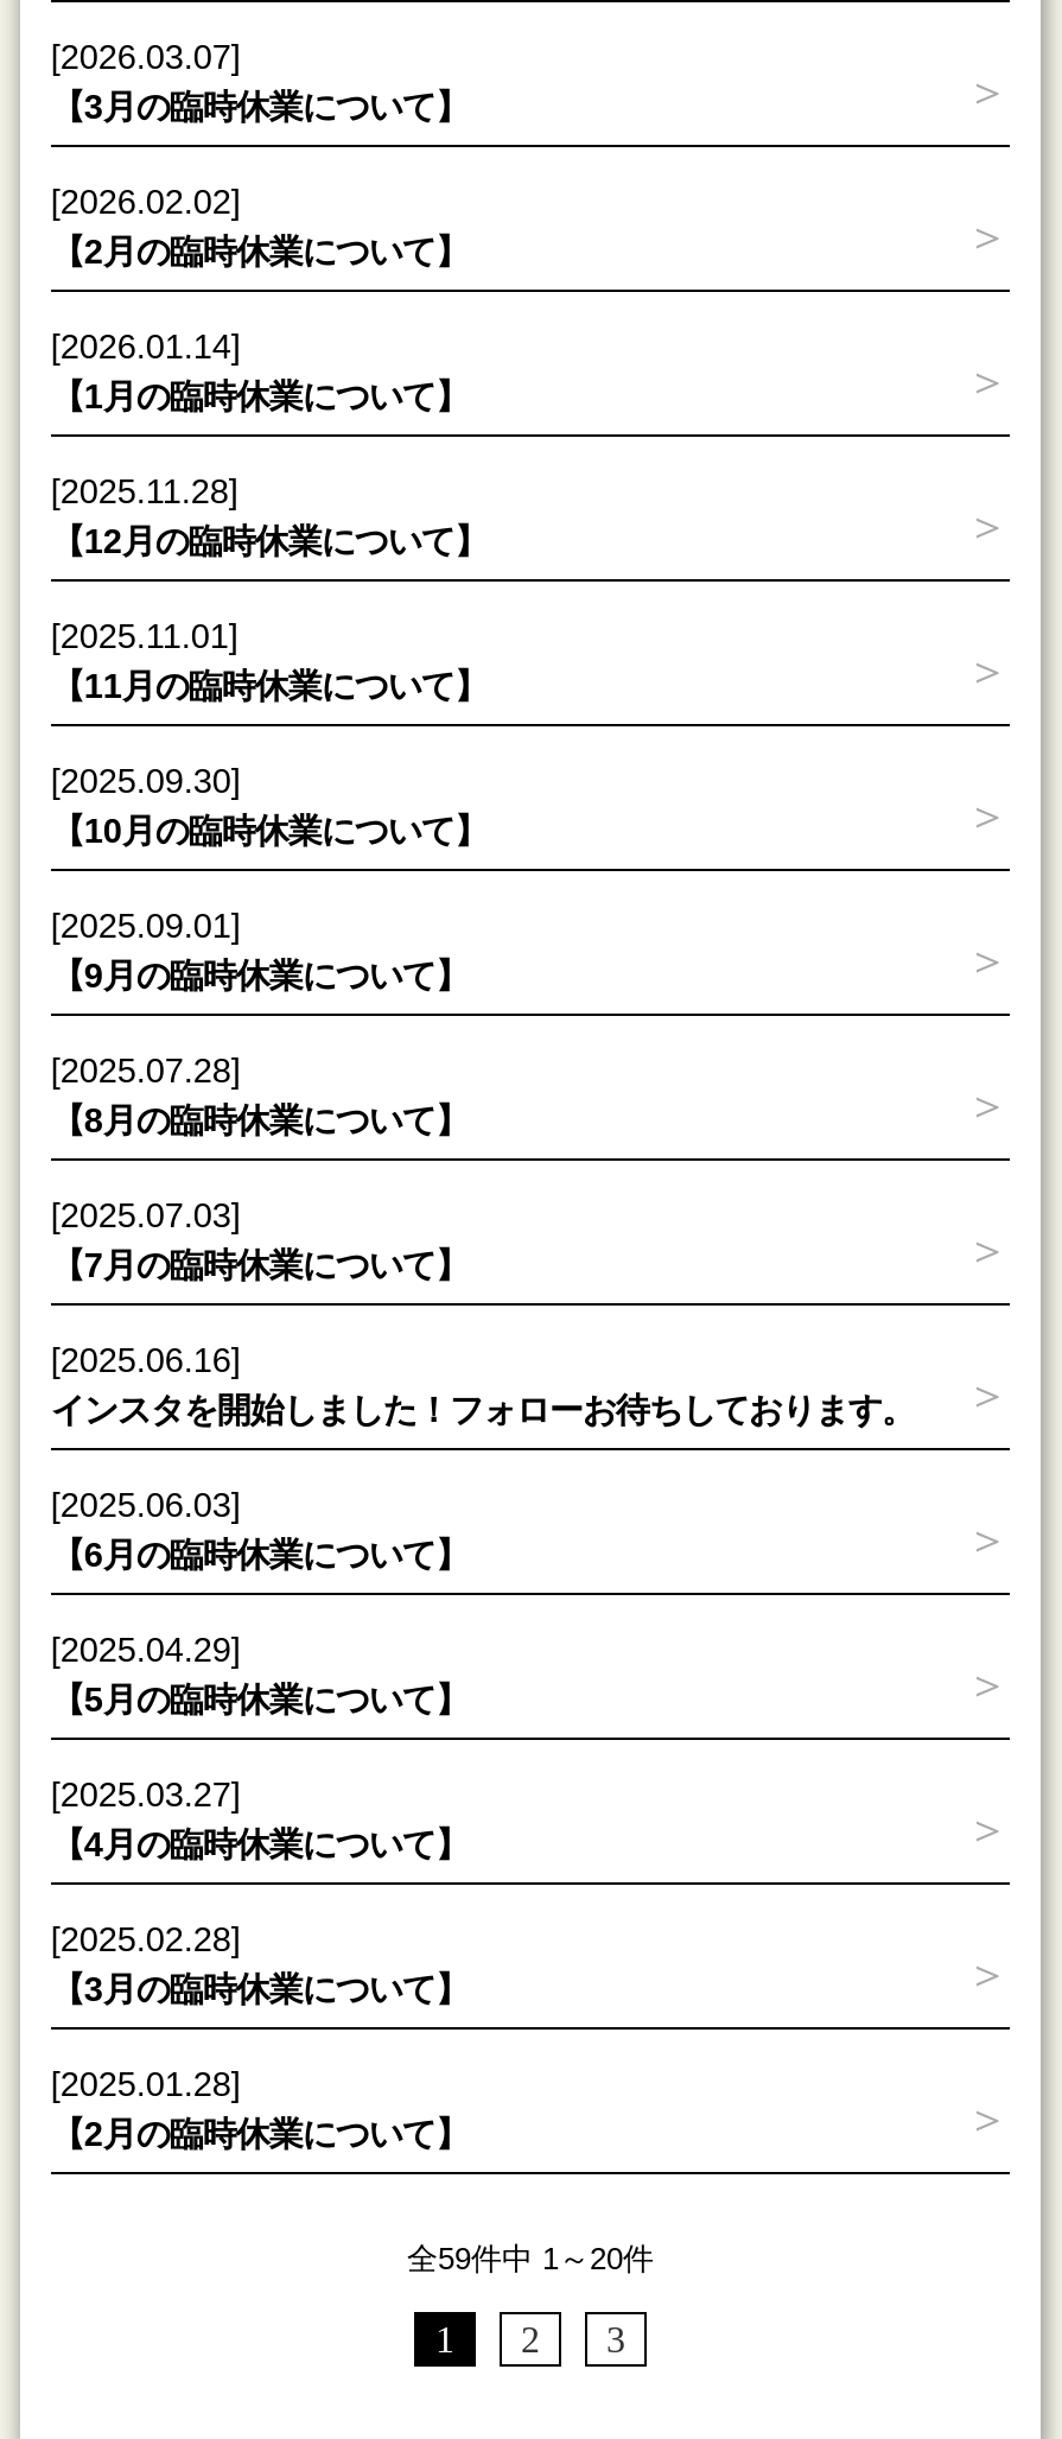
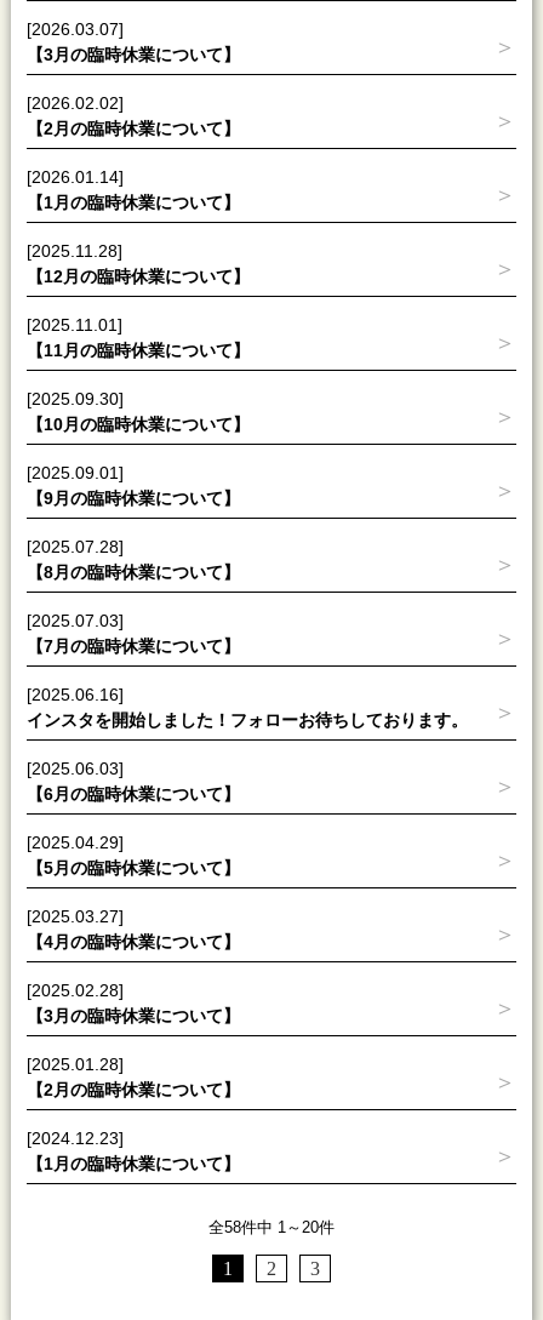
[407,2240,654,2275] 全59件中 1～20件 -> [27,1128,335,1236] [2024.12.23] | 【1月の臨時休業について】 | 全58件中 1～20件

